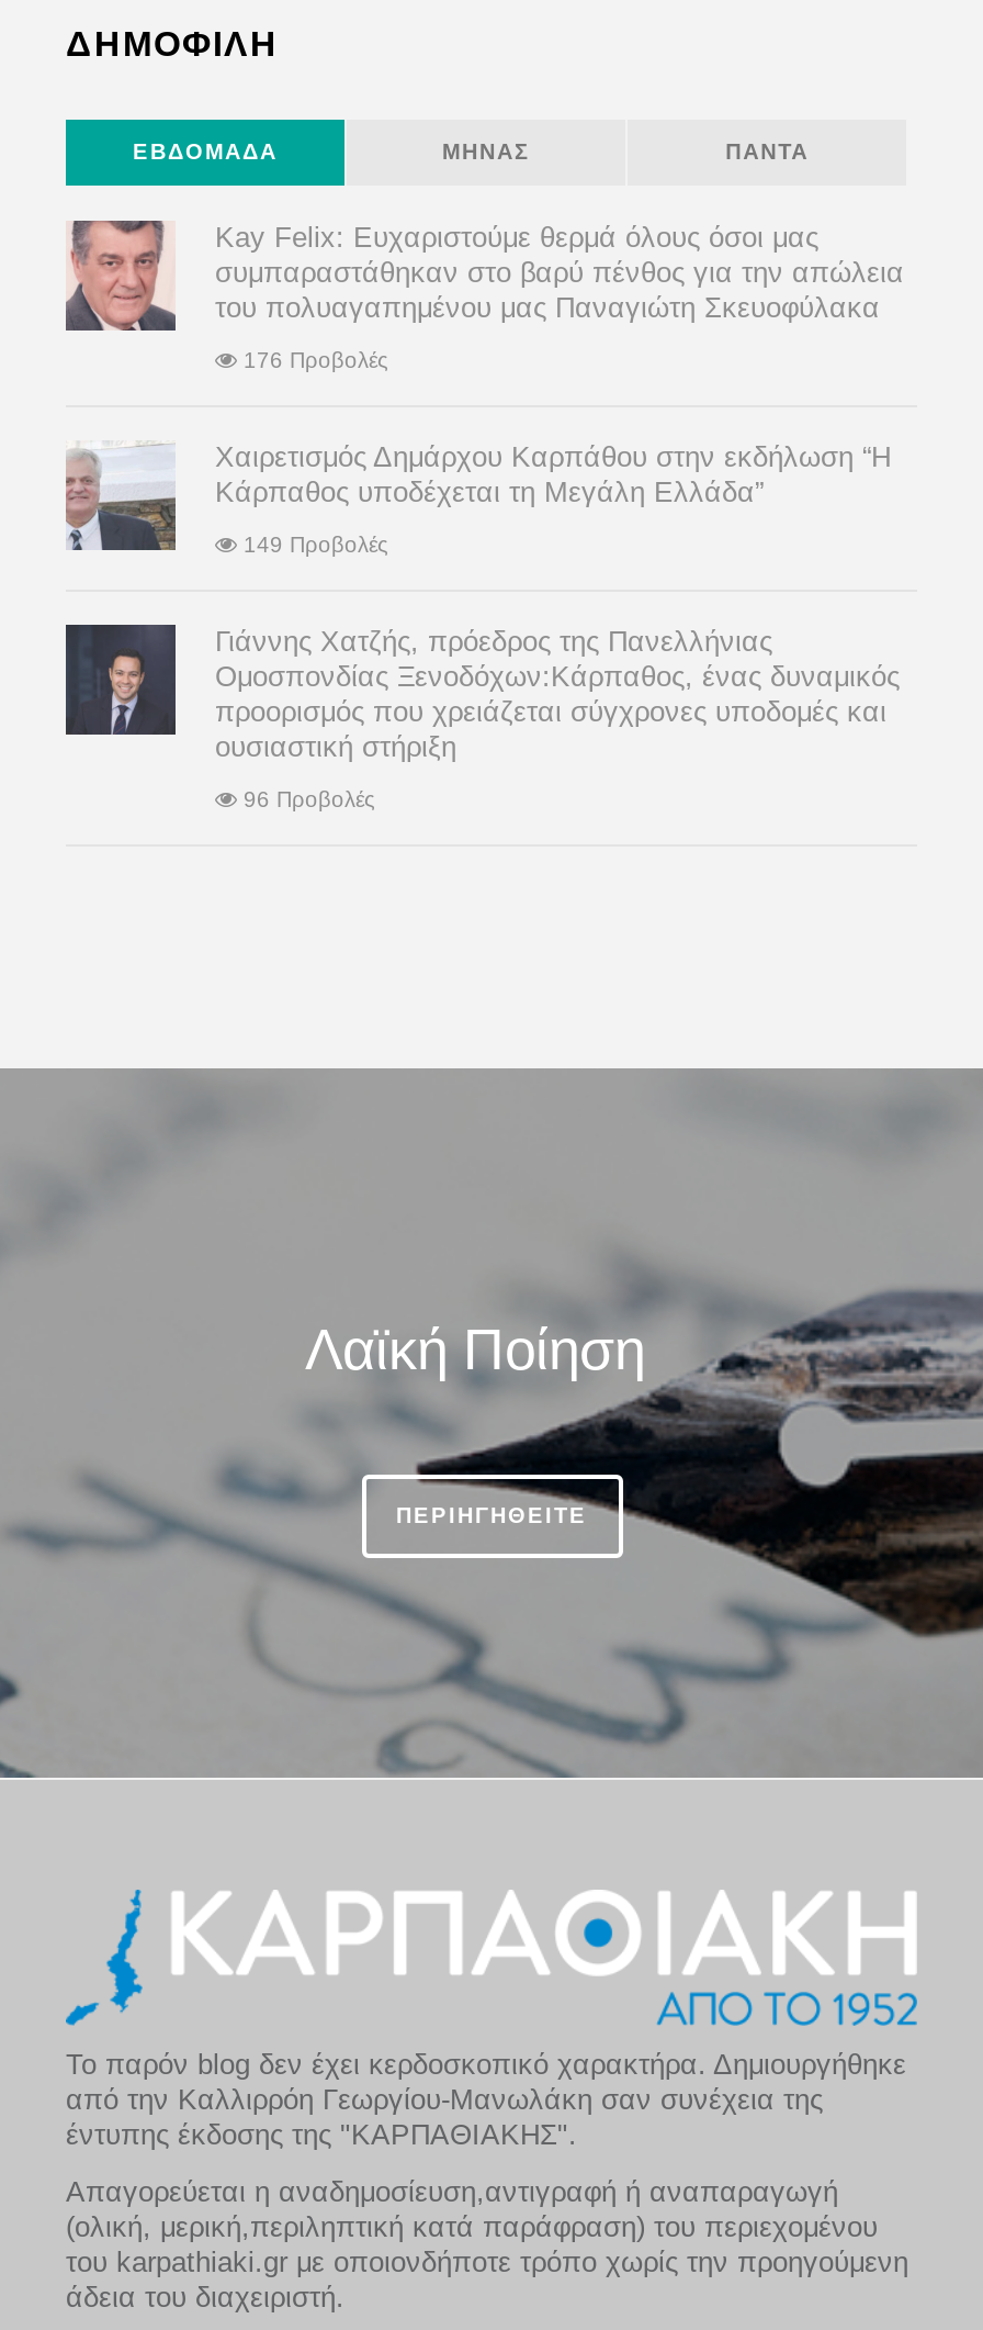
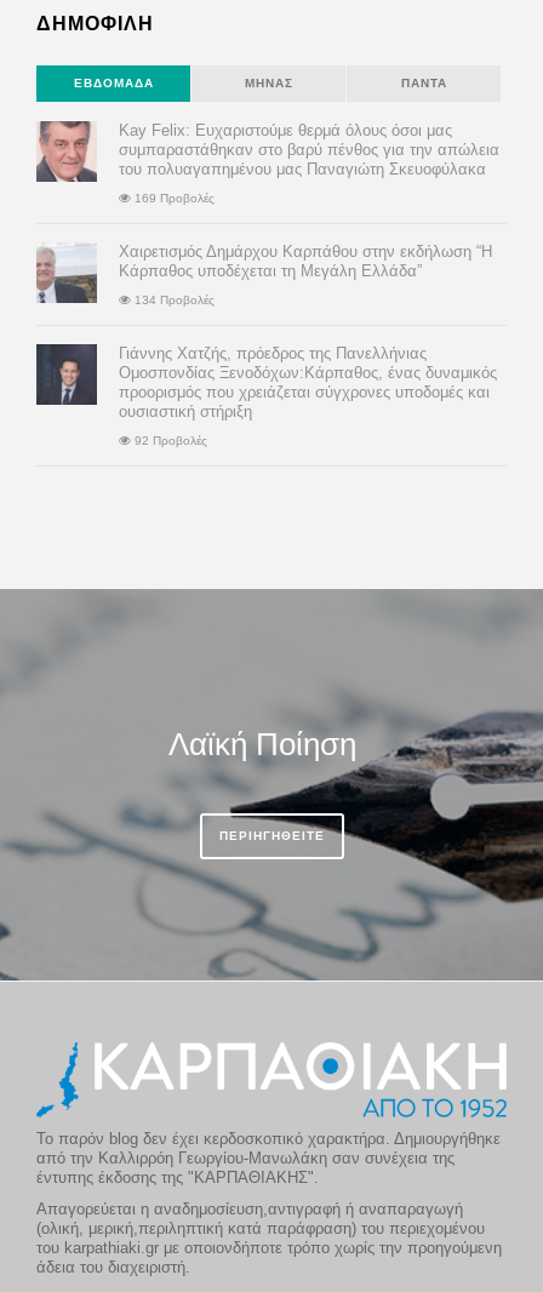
[237,347,388,371] 176 Προβολές -> [131,191,215,204] 169 Προβολές
[237,532,388,556] 149 Προβολές -> [131,293,215,306] 134 Προβολές
[237,786,375,811] 96 Προβολές -> [131,433,207,447] 92 Προβολές

